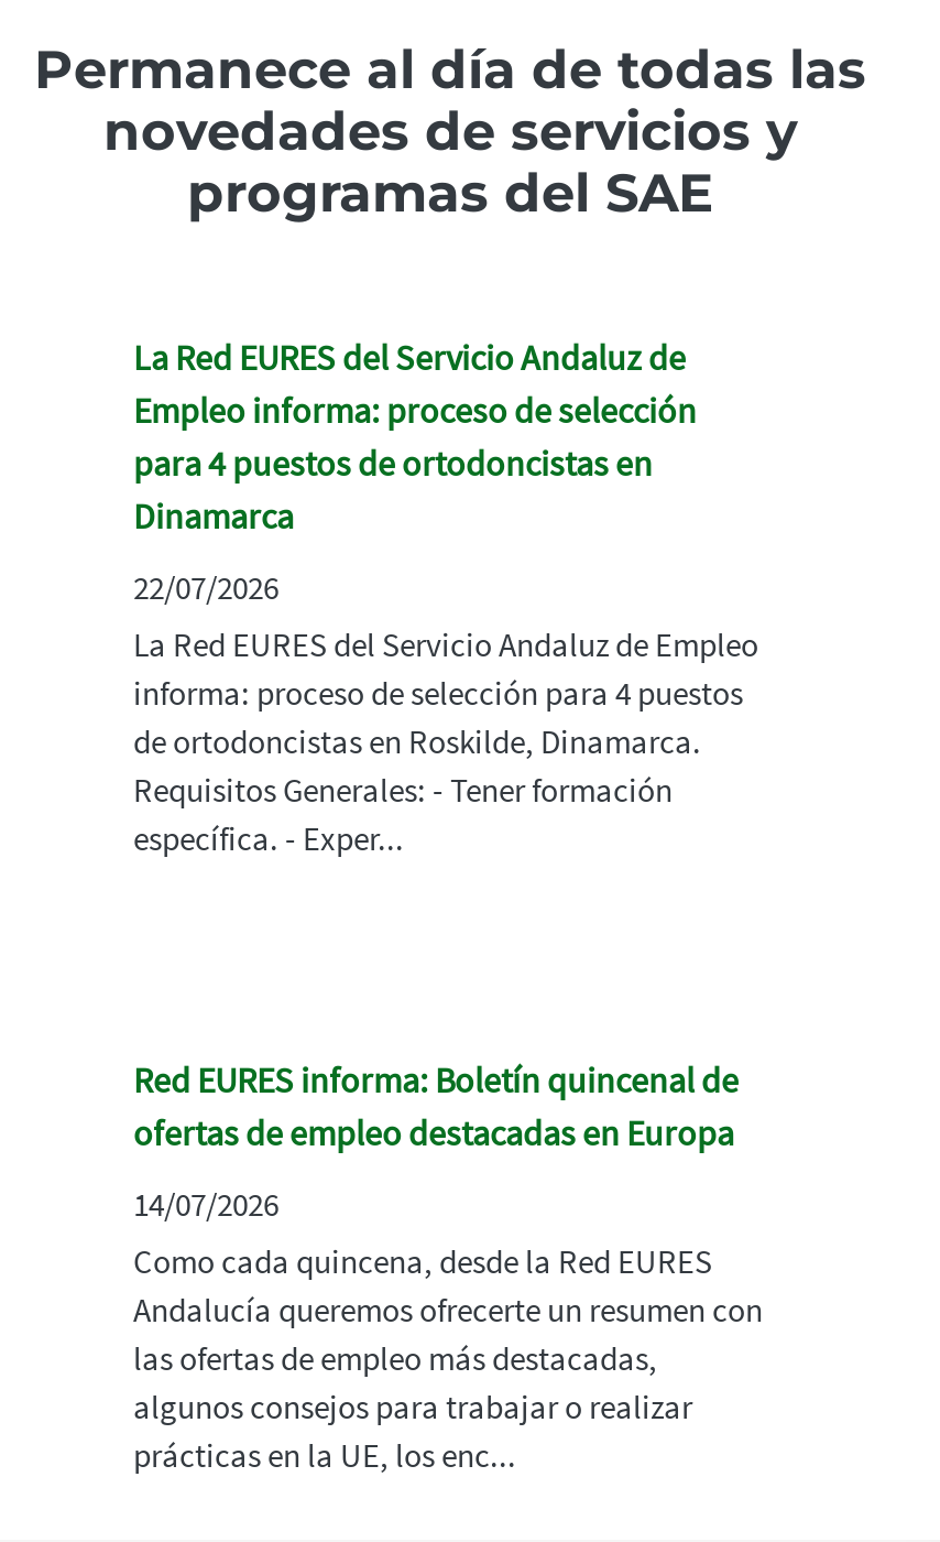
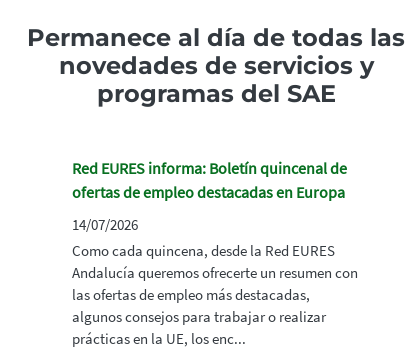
[133,336,758,860] La Red EURES del Servicio Andaluz de | Empleo informa: proceso de selección | para 4 puestos de ortodoncistas en | Dinamarca | 22/07/2026 | La Red EURES del Servicio Andaluz de Empleo | informa: proceso de selección para 4 puestos | de ortodoncistas en Roskilde, Dinamarca. | Requisitos Generales: - Tener formación | específica. - Exper... -> none

